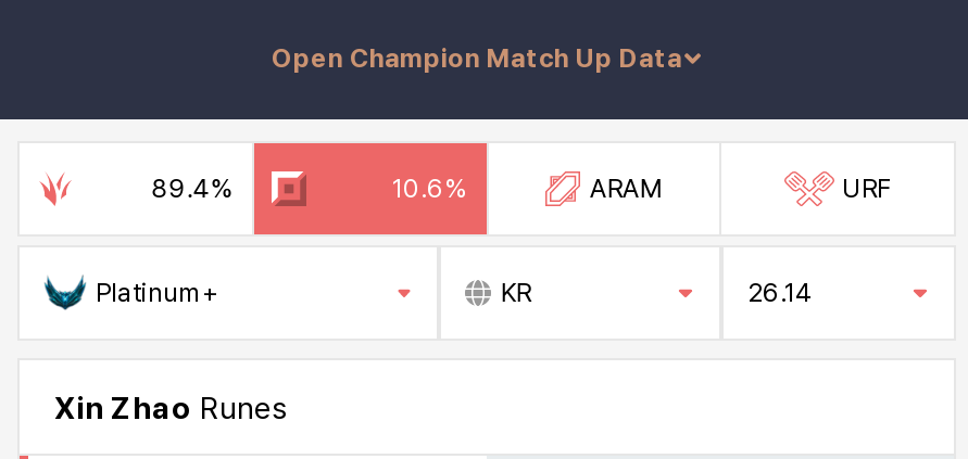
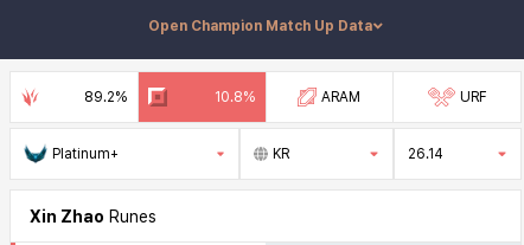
[152,174,234,204] 89.4% -> [84,89,128,105] 89.2%
[392,174,468,204] 10.6% -> [214,89,255,105] 10.8%

